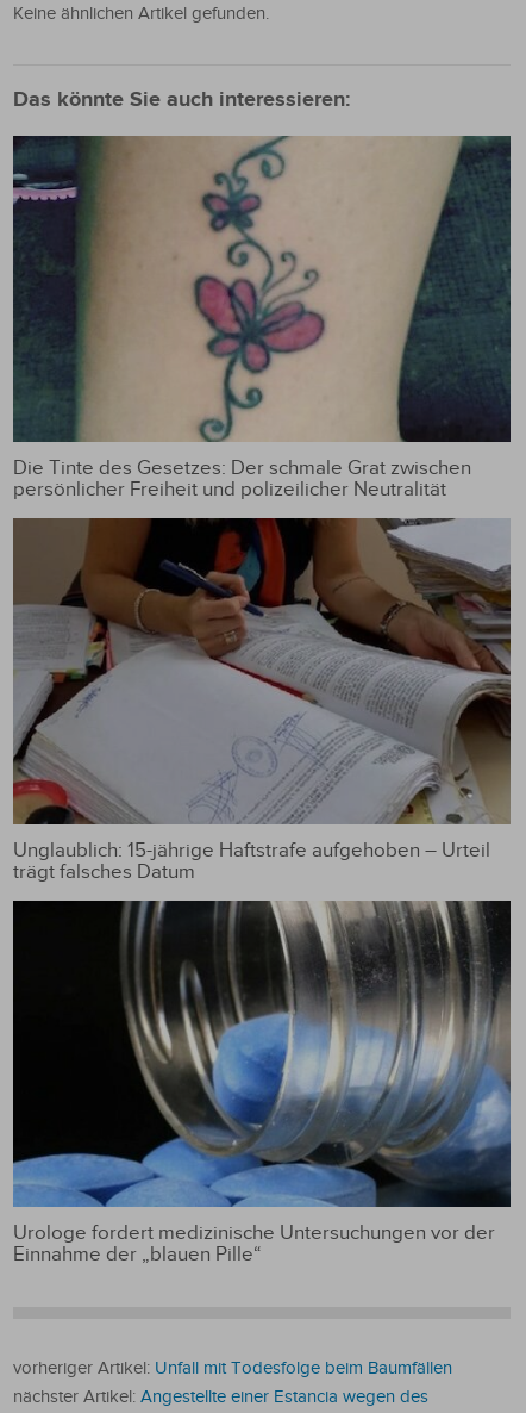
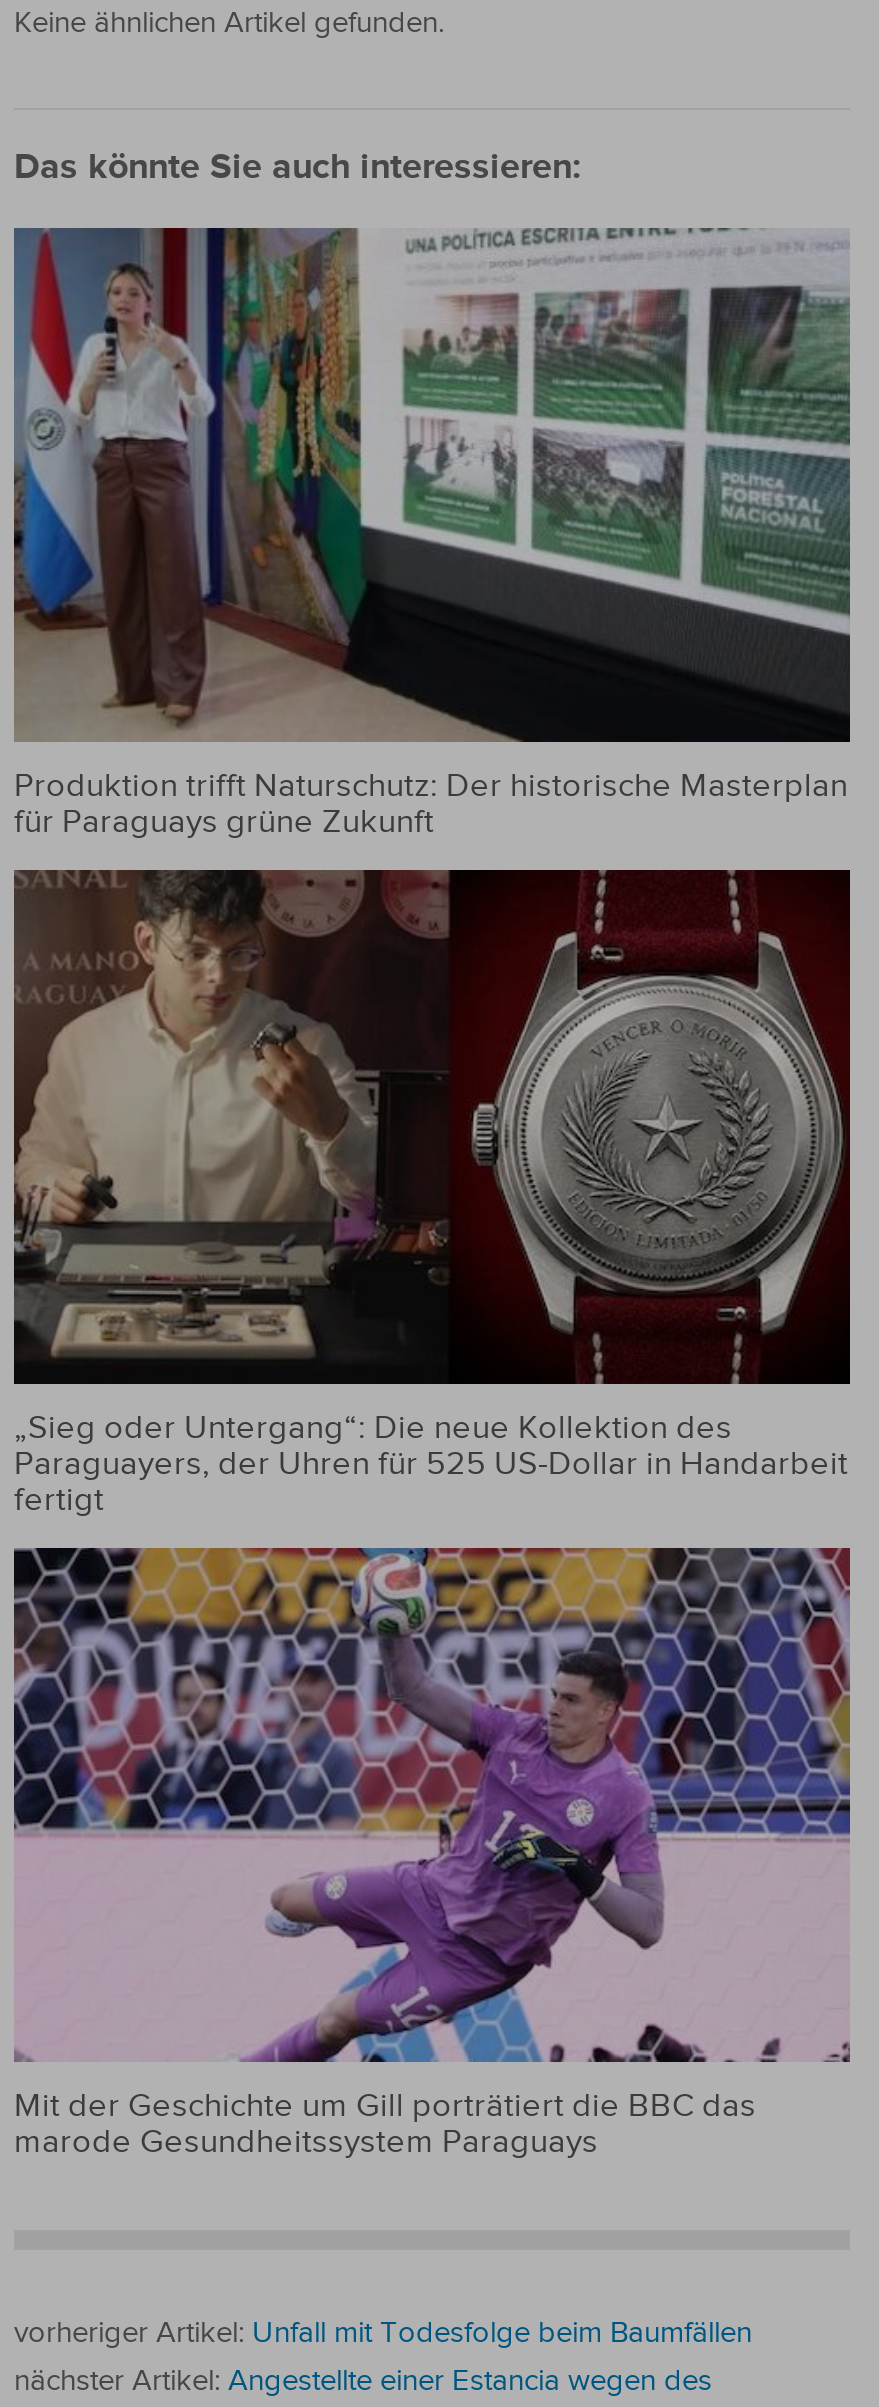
[12,135,512,502] [image] | Die Tinte des Gesetzes: Der schmale Grat zwischen | persönlicher Freiheit und polizeilicher Neutralität -> [12,226,850,842] [image] | Produktion trifft Naturschutz: Der historische Masterplan | für Paraguays grüne Zukunft
[12,517,512,884] [image] | Unglaublich: 15-jährige Haftstrafe aufgehoben – Urteil | trägt falsches Datum -> [12,868,852,1520] [image] | „Sieg oder Untergang“: Die neue Kollektion des | Paraguayers, der Uhren für 525 US-Dollar in Handarbeit | fertigt
[12,900,512,1266] [image] | Urologe fordert medizinische Untersuchungen vor der | Einnahme der „blauen Pille“ -> [12,1546,852,2162] [image] | Mit der Geschichte um Gill porträtiert die BBC das | marode Gesundheitssystem Paraguays

